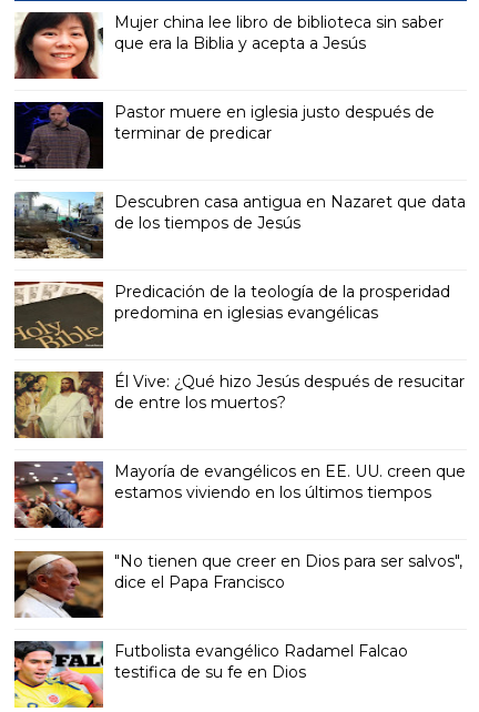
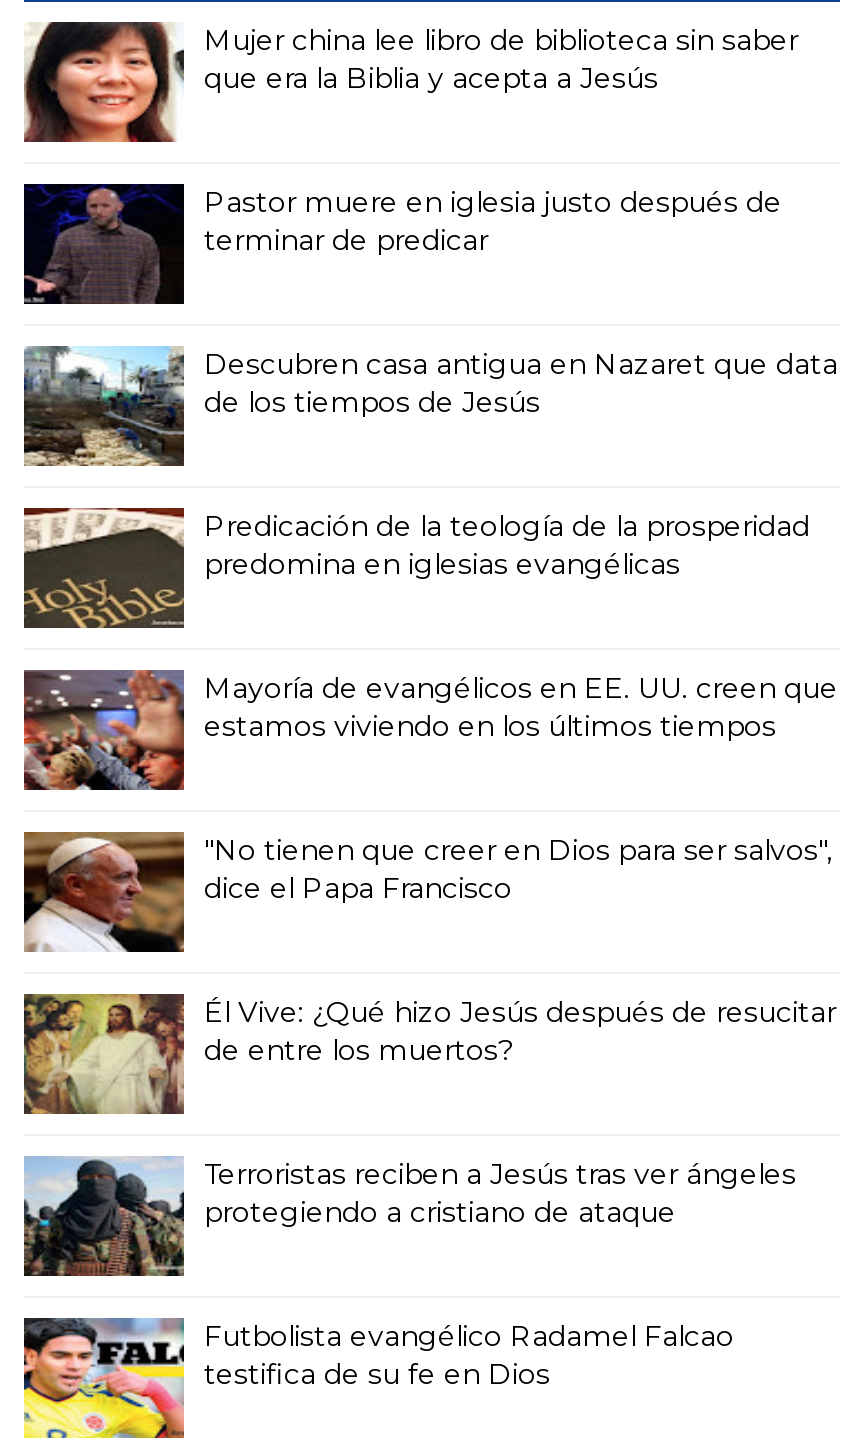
moved [14,371,465,439] -> [22,992,836,1116]: [image] | Él Vive: ¿Qué hizo Jesús después de resucitar | de entre los muertos?
moved [12,460,466,592] -> [20,668,838,906]: [image] | Mayoría de evangélicos en EE. UU. creen que | estamos viviendo en los últimos tiempos | "No tienen que creer en Dios para ser salvos", | dice el Papa Francisco
none -> [22,1156,796,1278] [image] | Terroristas reciben a Jesús tras ver ángeles | protegiendo a cristiano de ataque

